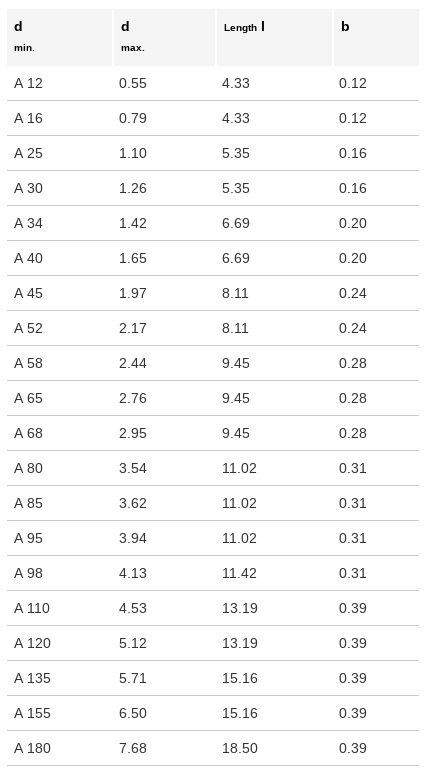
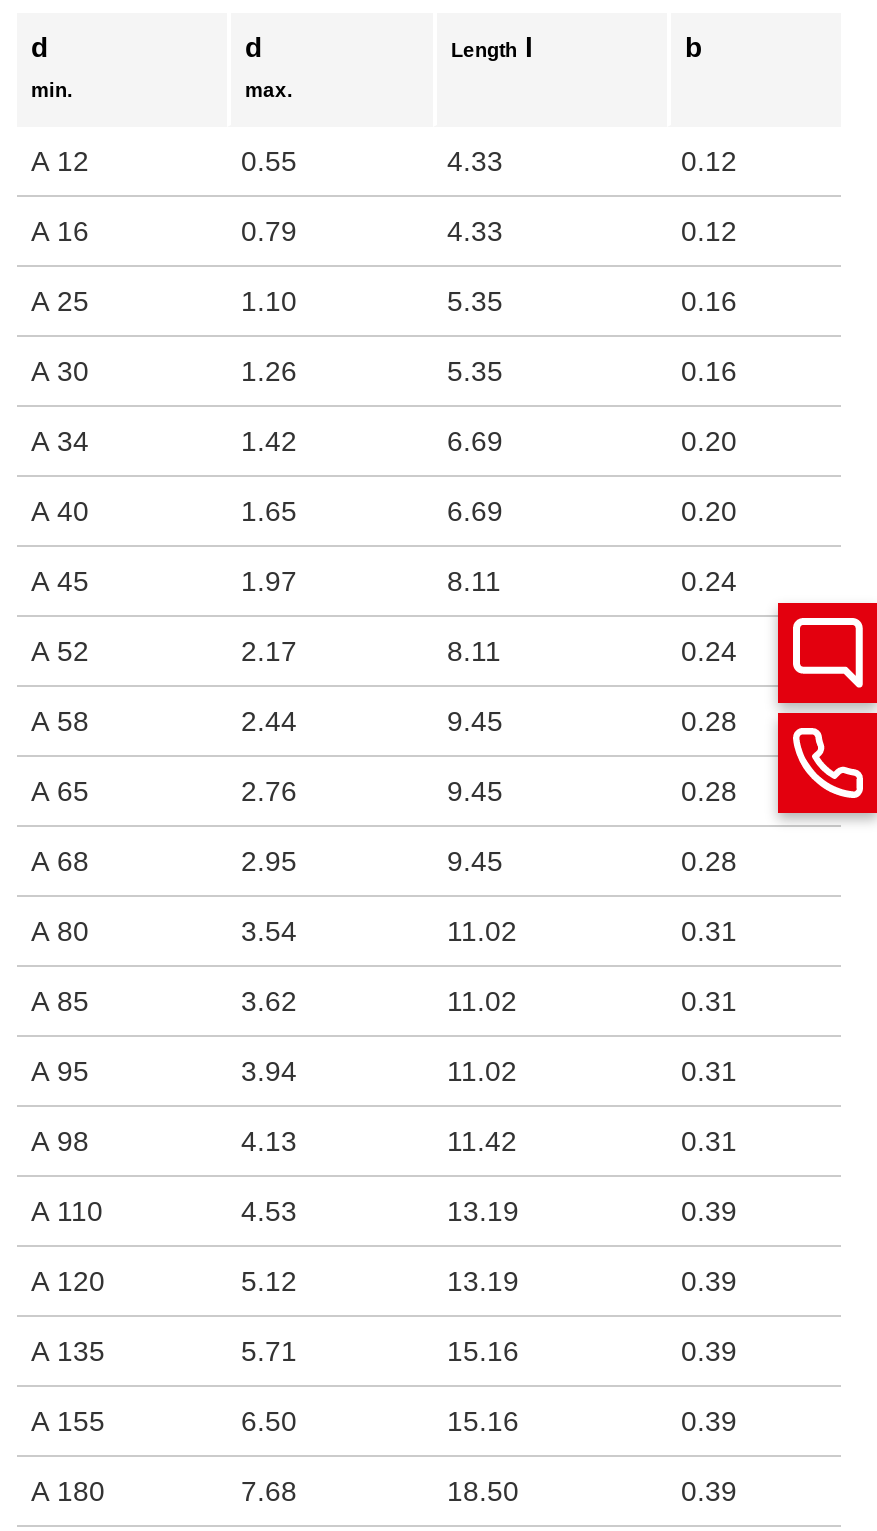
none -> [775,601,871,821] [image]

